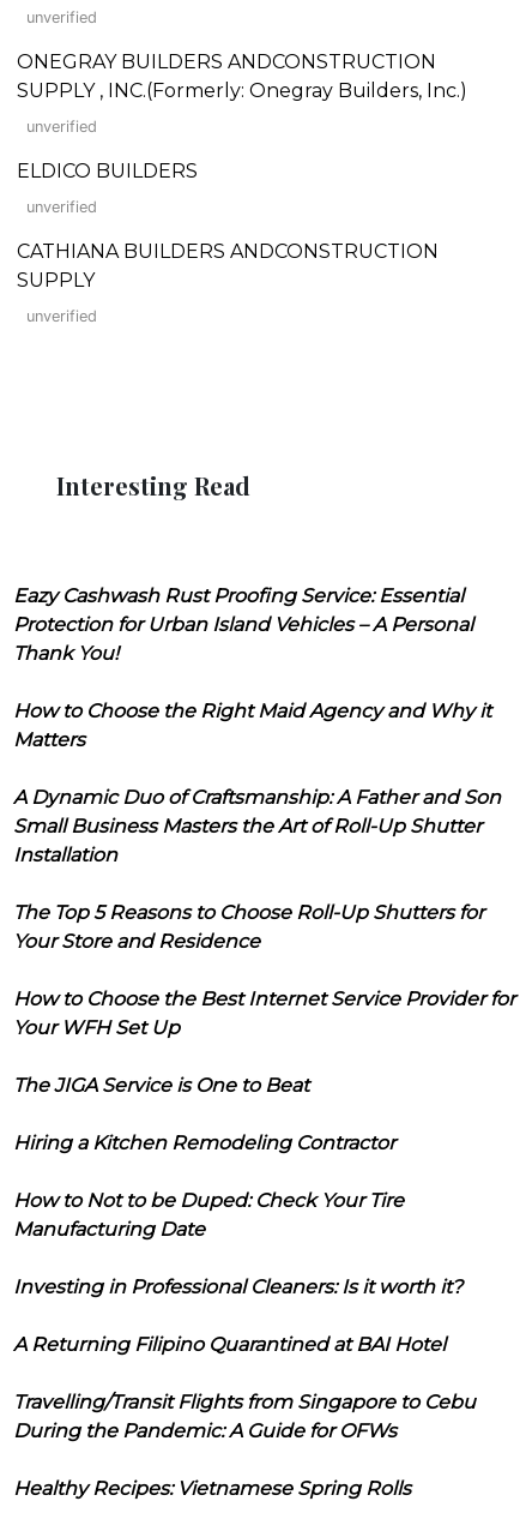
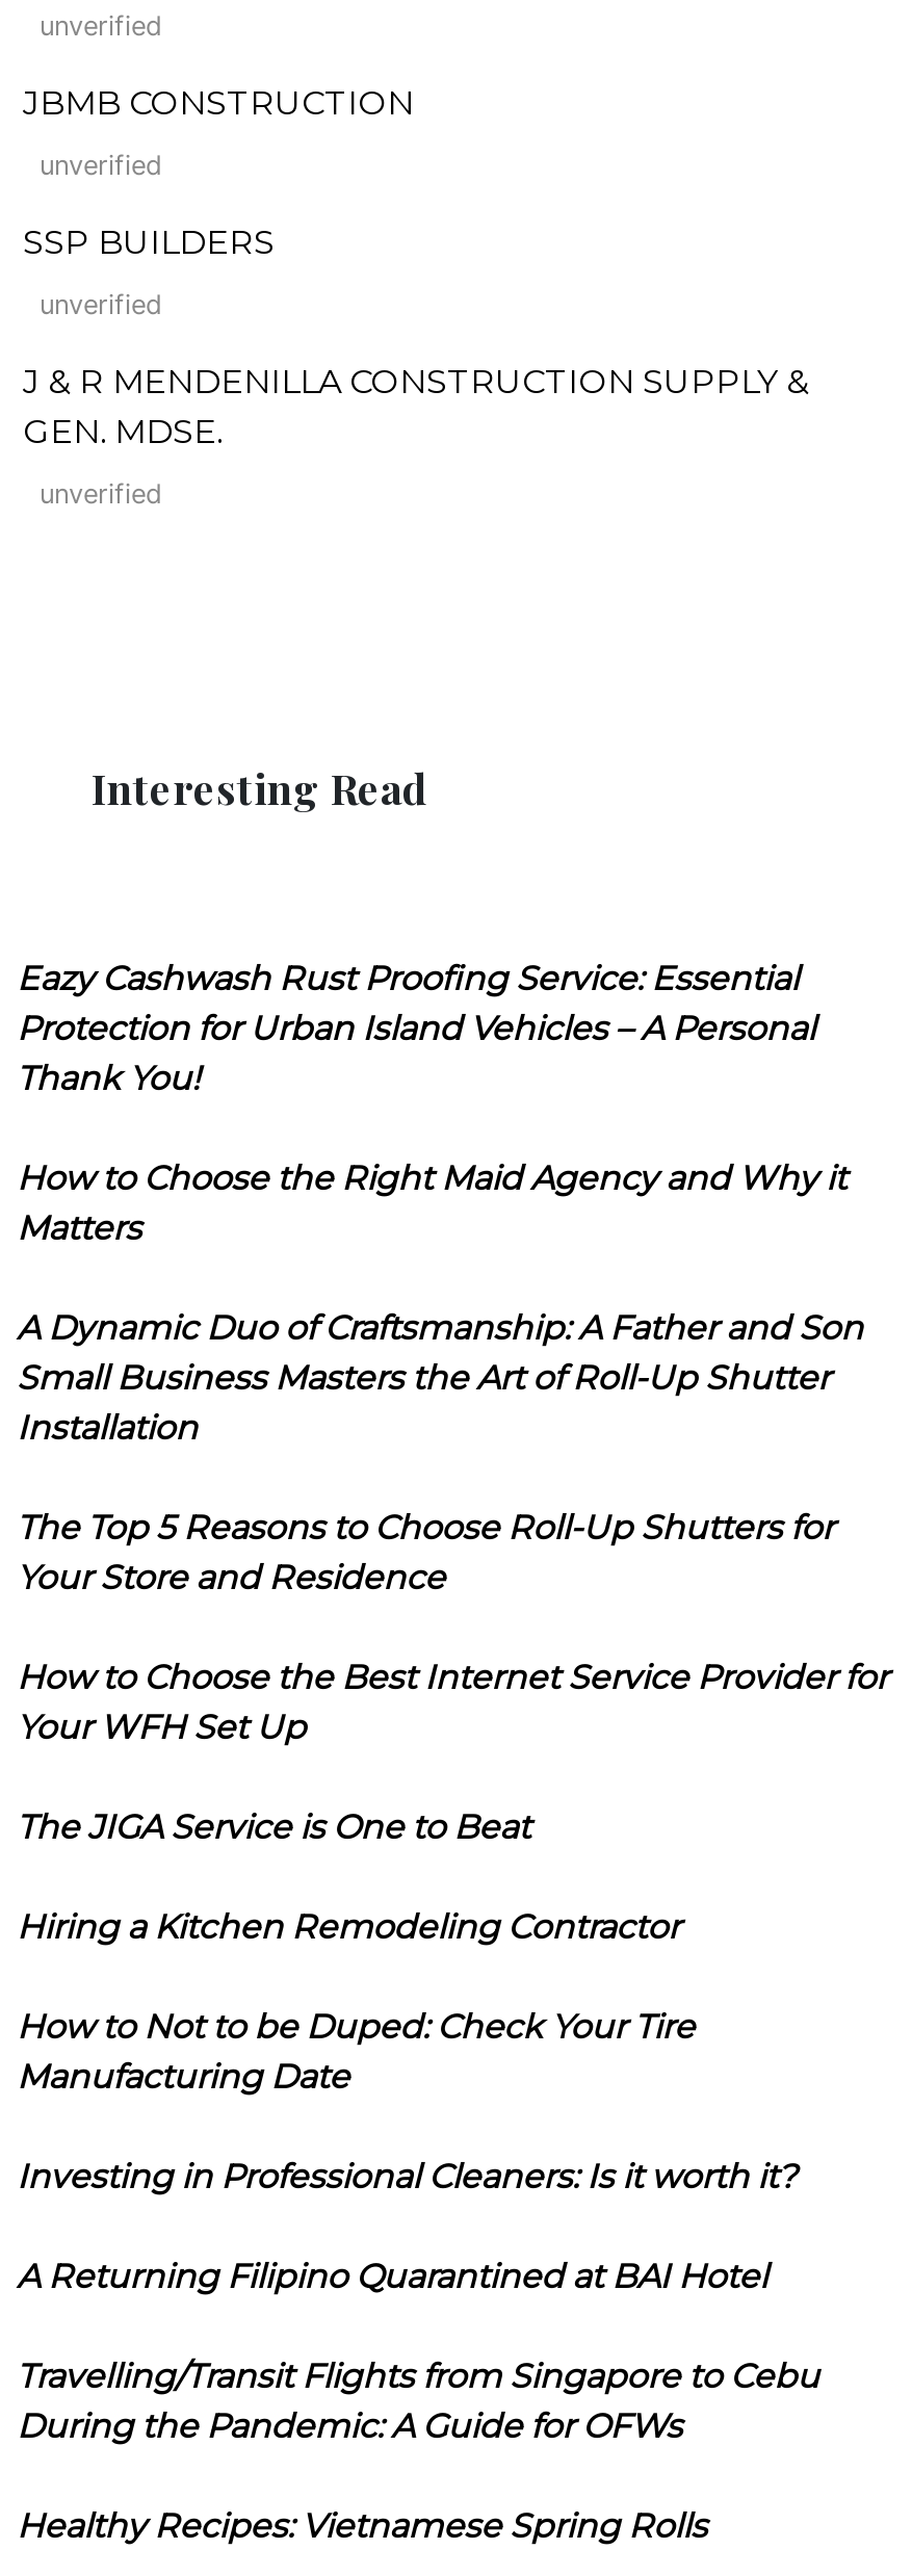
[17,50,467,102] ONEGRAY BUILDERS ANDCONSTRUCTION | SUPPLY , INC.(Formerly: Onegray Builders, Inc.) -> [23,83,414,122] JBMB CONSTRUCTION
[17,159,198,182] ELDICO BUILDERS -> [23,222,275,262] SSP BUILDERS
[17,240,439,291] CATHIANA BUILDERS ANDCONSTRUCTION | SUPPLY -> [23,361,809,451] J & R MENDENILLA CONSTRUCTION SUPPLY & | GEN. MDSE.

